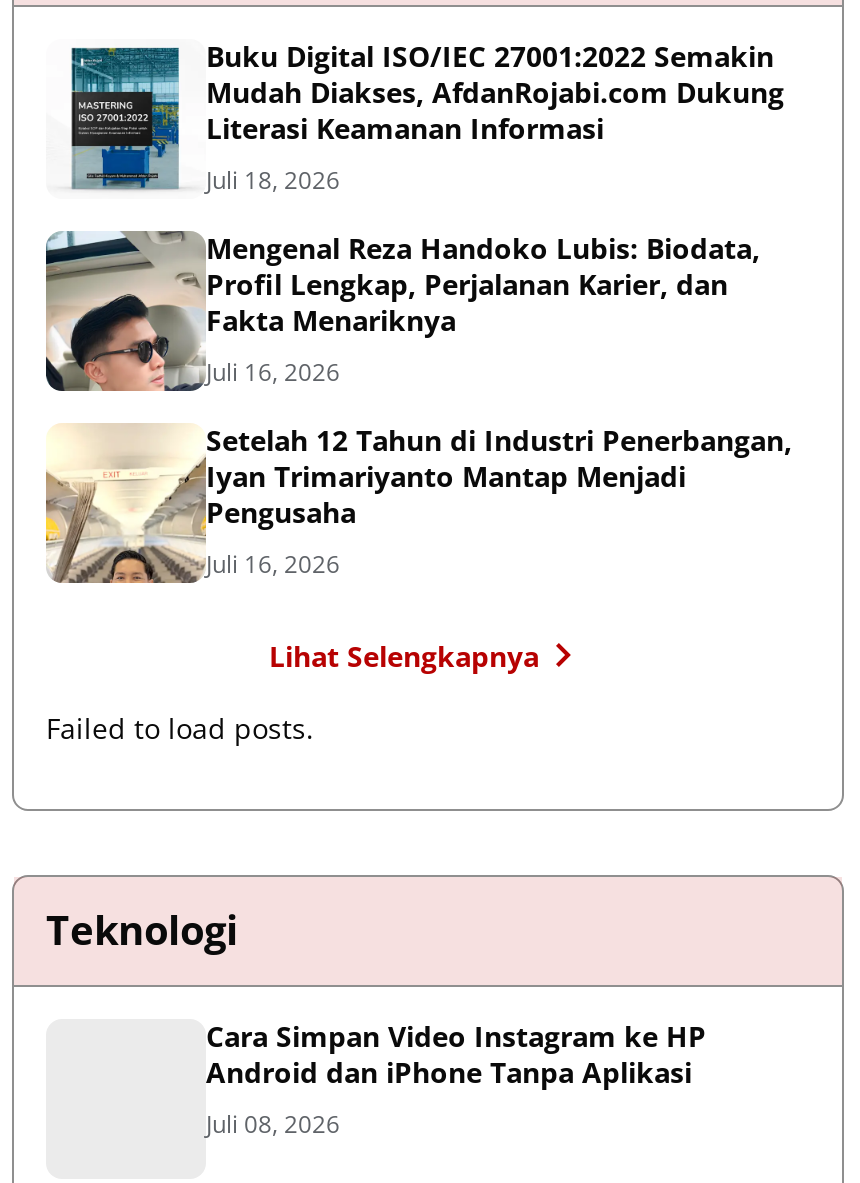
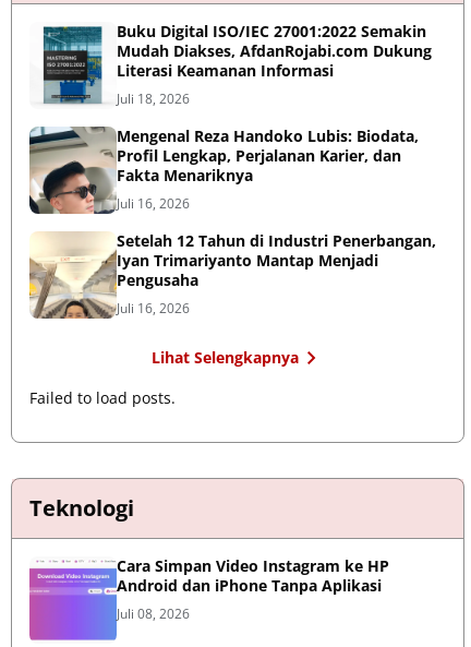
none -> [28,561,118,640] [image]

